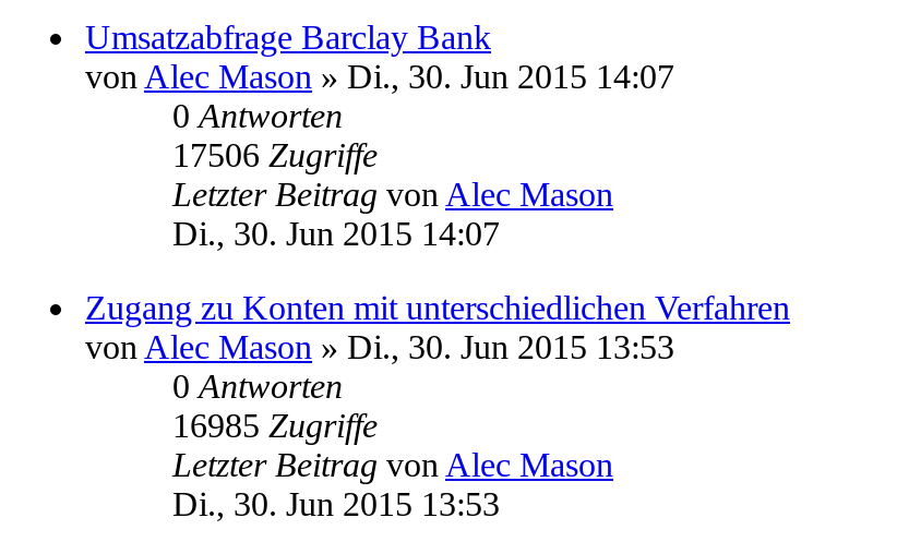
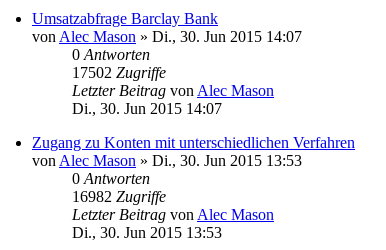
[172,136,378,173] 17506 Zugriffe -> [72,64,166,81] 17502 Zugriffe
[172,407,378,444] 16985 Zugriffe -> [72,188,166,205] 16982 Zugriffe

